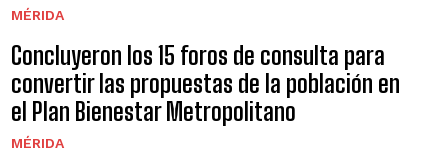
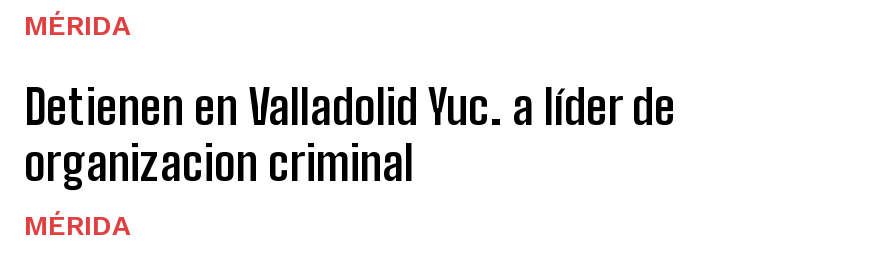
[11,41,400,126] Concluyeron los 15 foros de consulta para | convertir las propuestas de la población en | el Plan Bienestar Metropolitano -> [24,77,676,191] Detienen en Valladolid Yuc. a líder de | organizacion criminal

